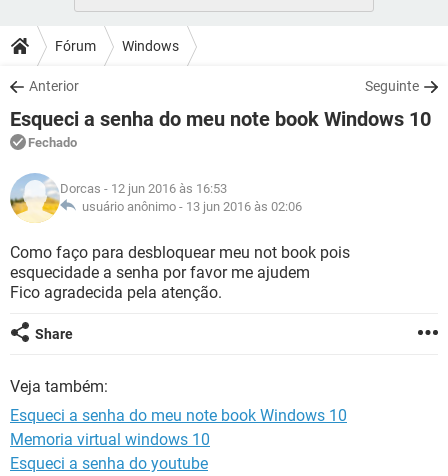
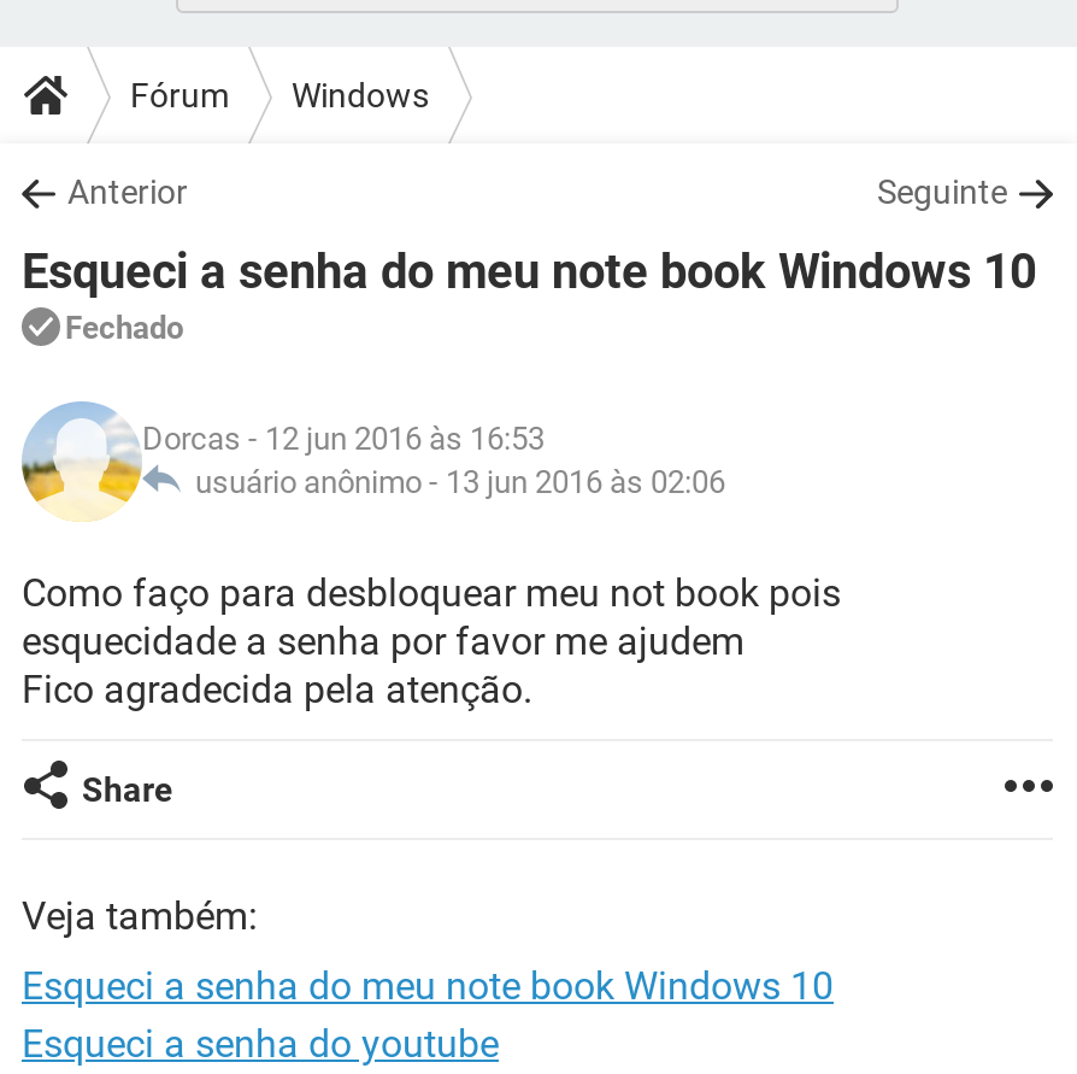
[10,430,210,449] Memoria virtual windows 10 -> none

